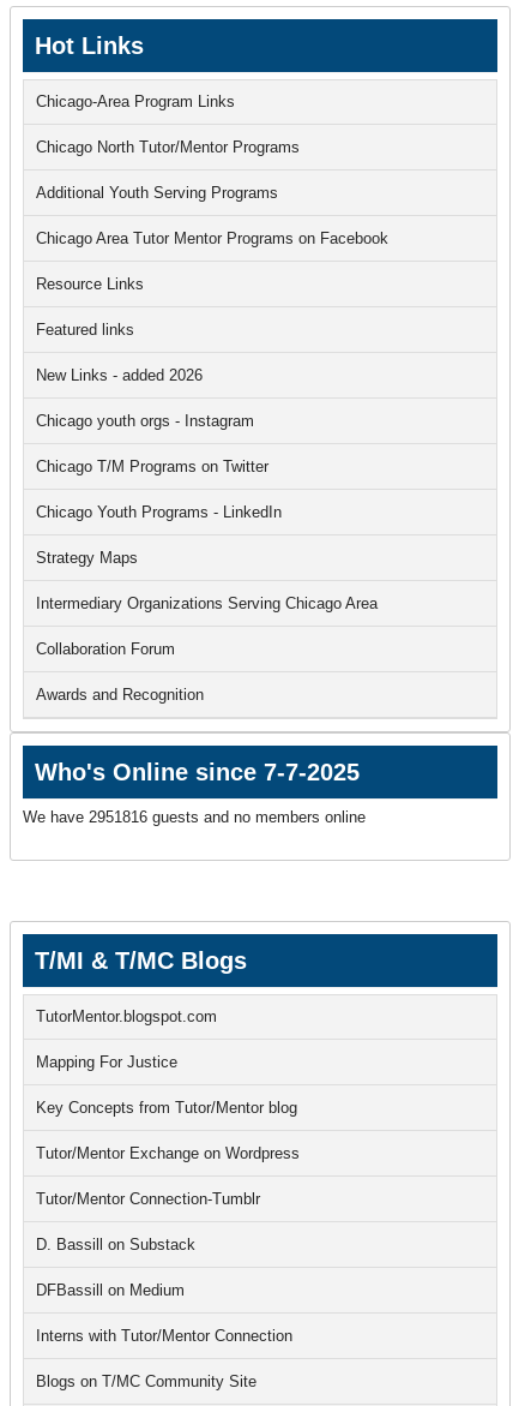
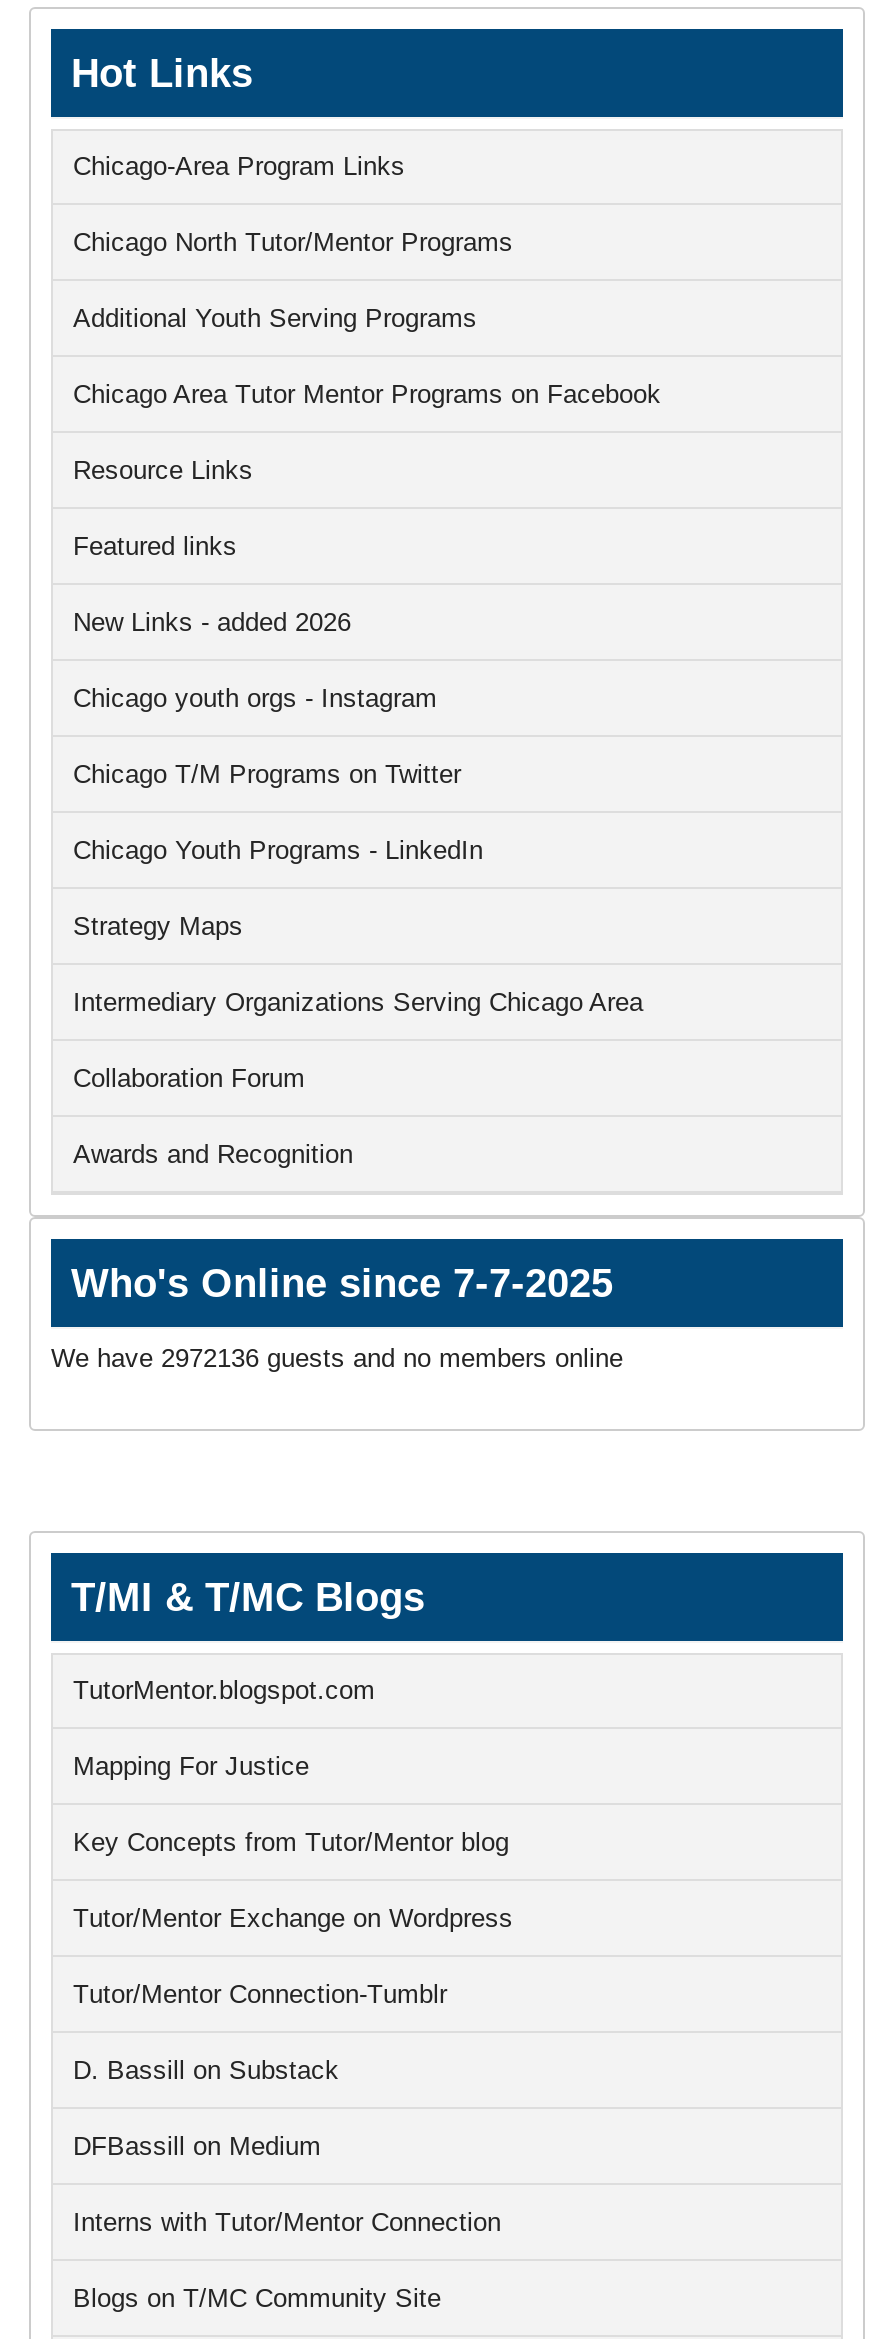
[23,808,366,826] We have 2951816 guests and no members online -> [51,1343,623,1373] We have 2972136 guests and no members online

